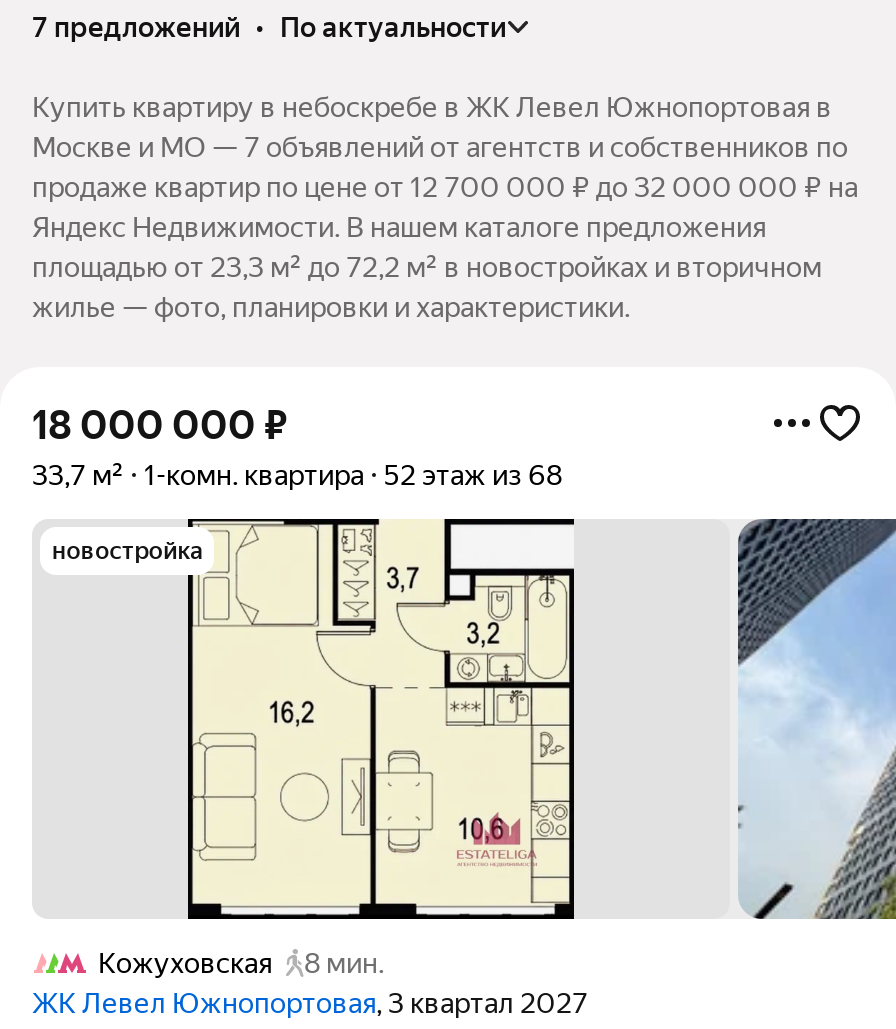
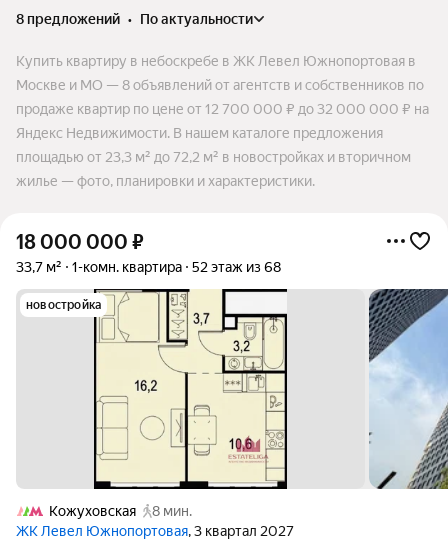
[32,11,506,43] 7 предложений • по актуальности -> [16,11,253,27] 8 предложений • по актуальности
[32,131,848,163] Москве и МО — 7 объявлений от агентств и собственников по -> [16,77,424,93] Москве и МО — 8 объявлений от агентств и собственников по

